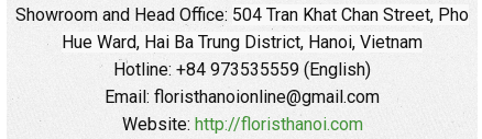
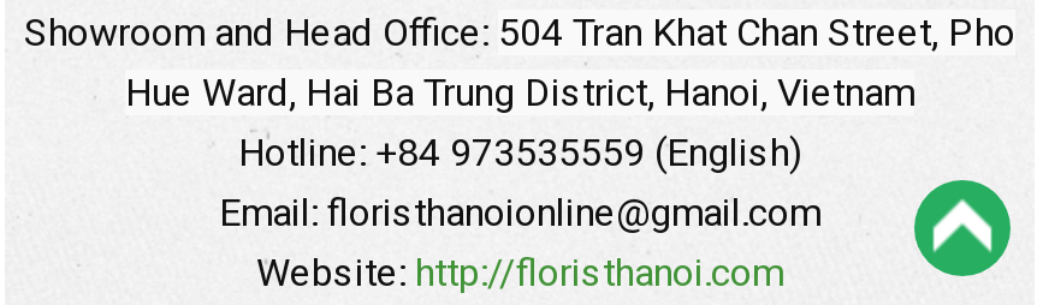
none -> [912,178,1013,279] [image]

